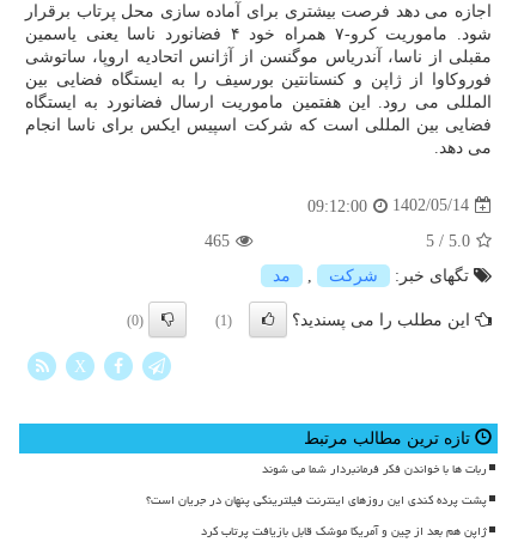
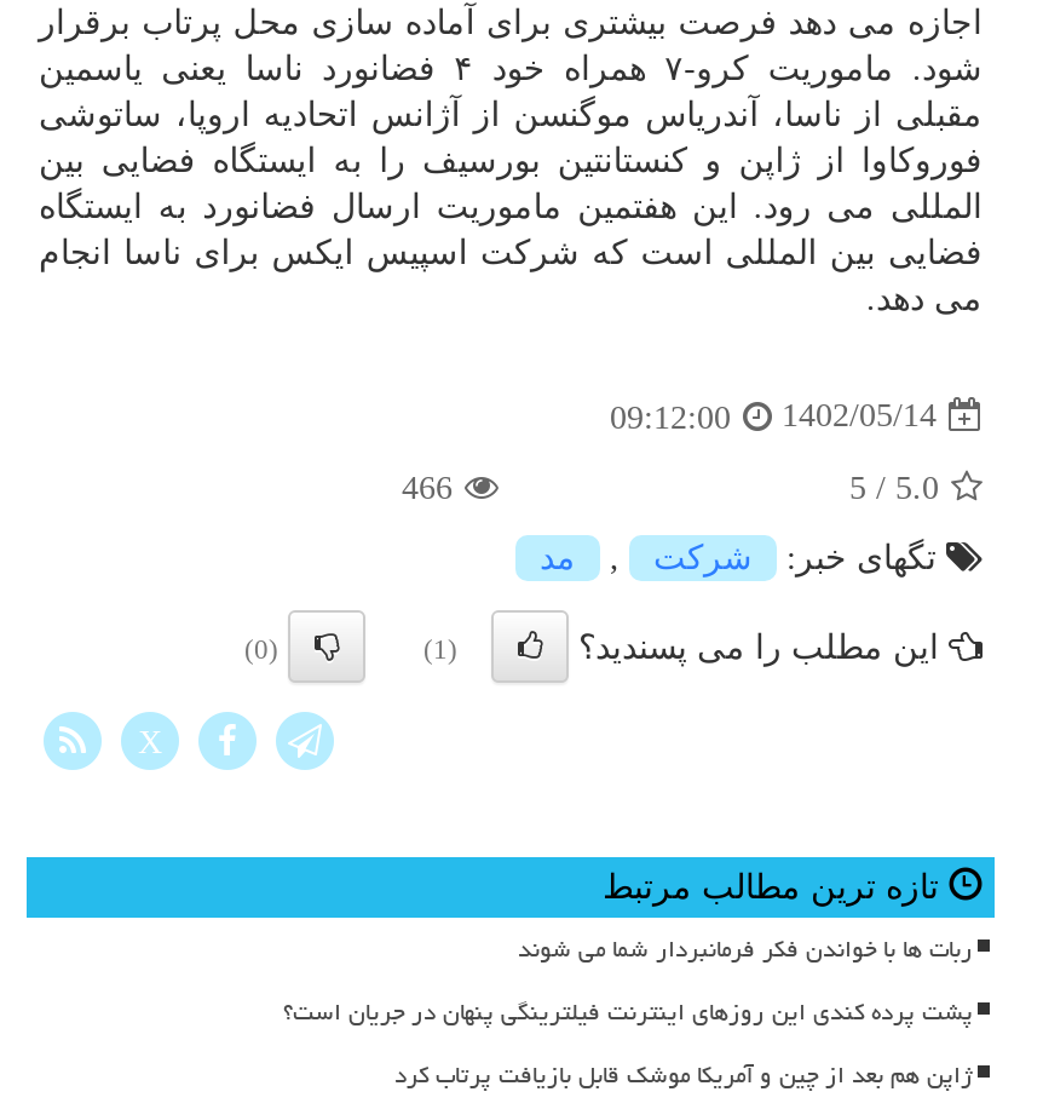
[205,233,230,251] 465 -> [402,471,453,507] 466

